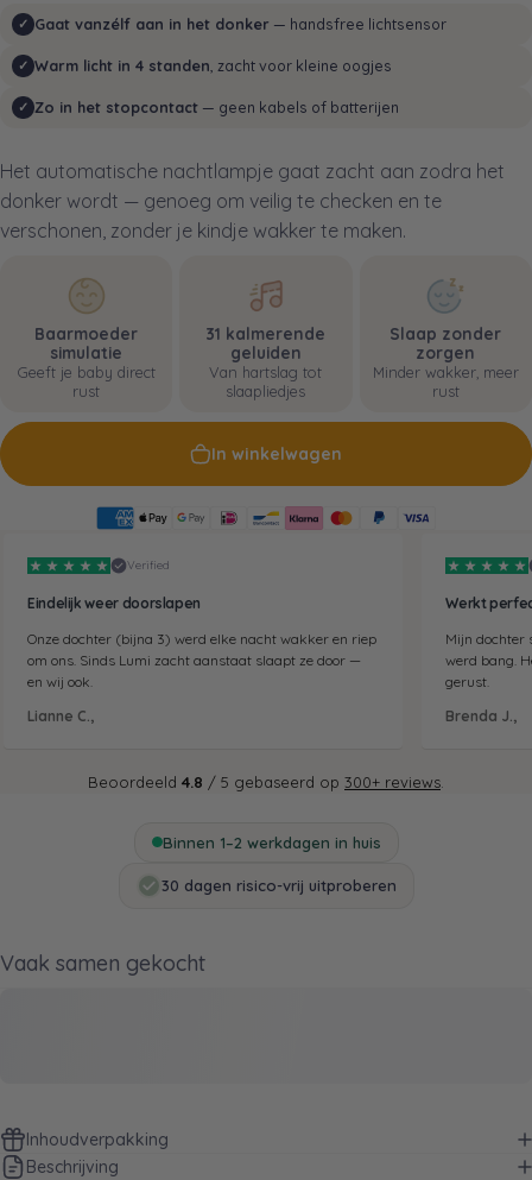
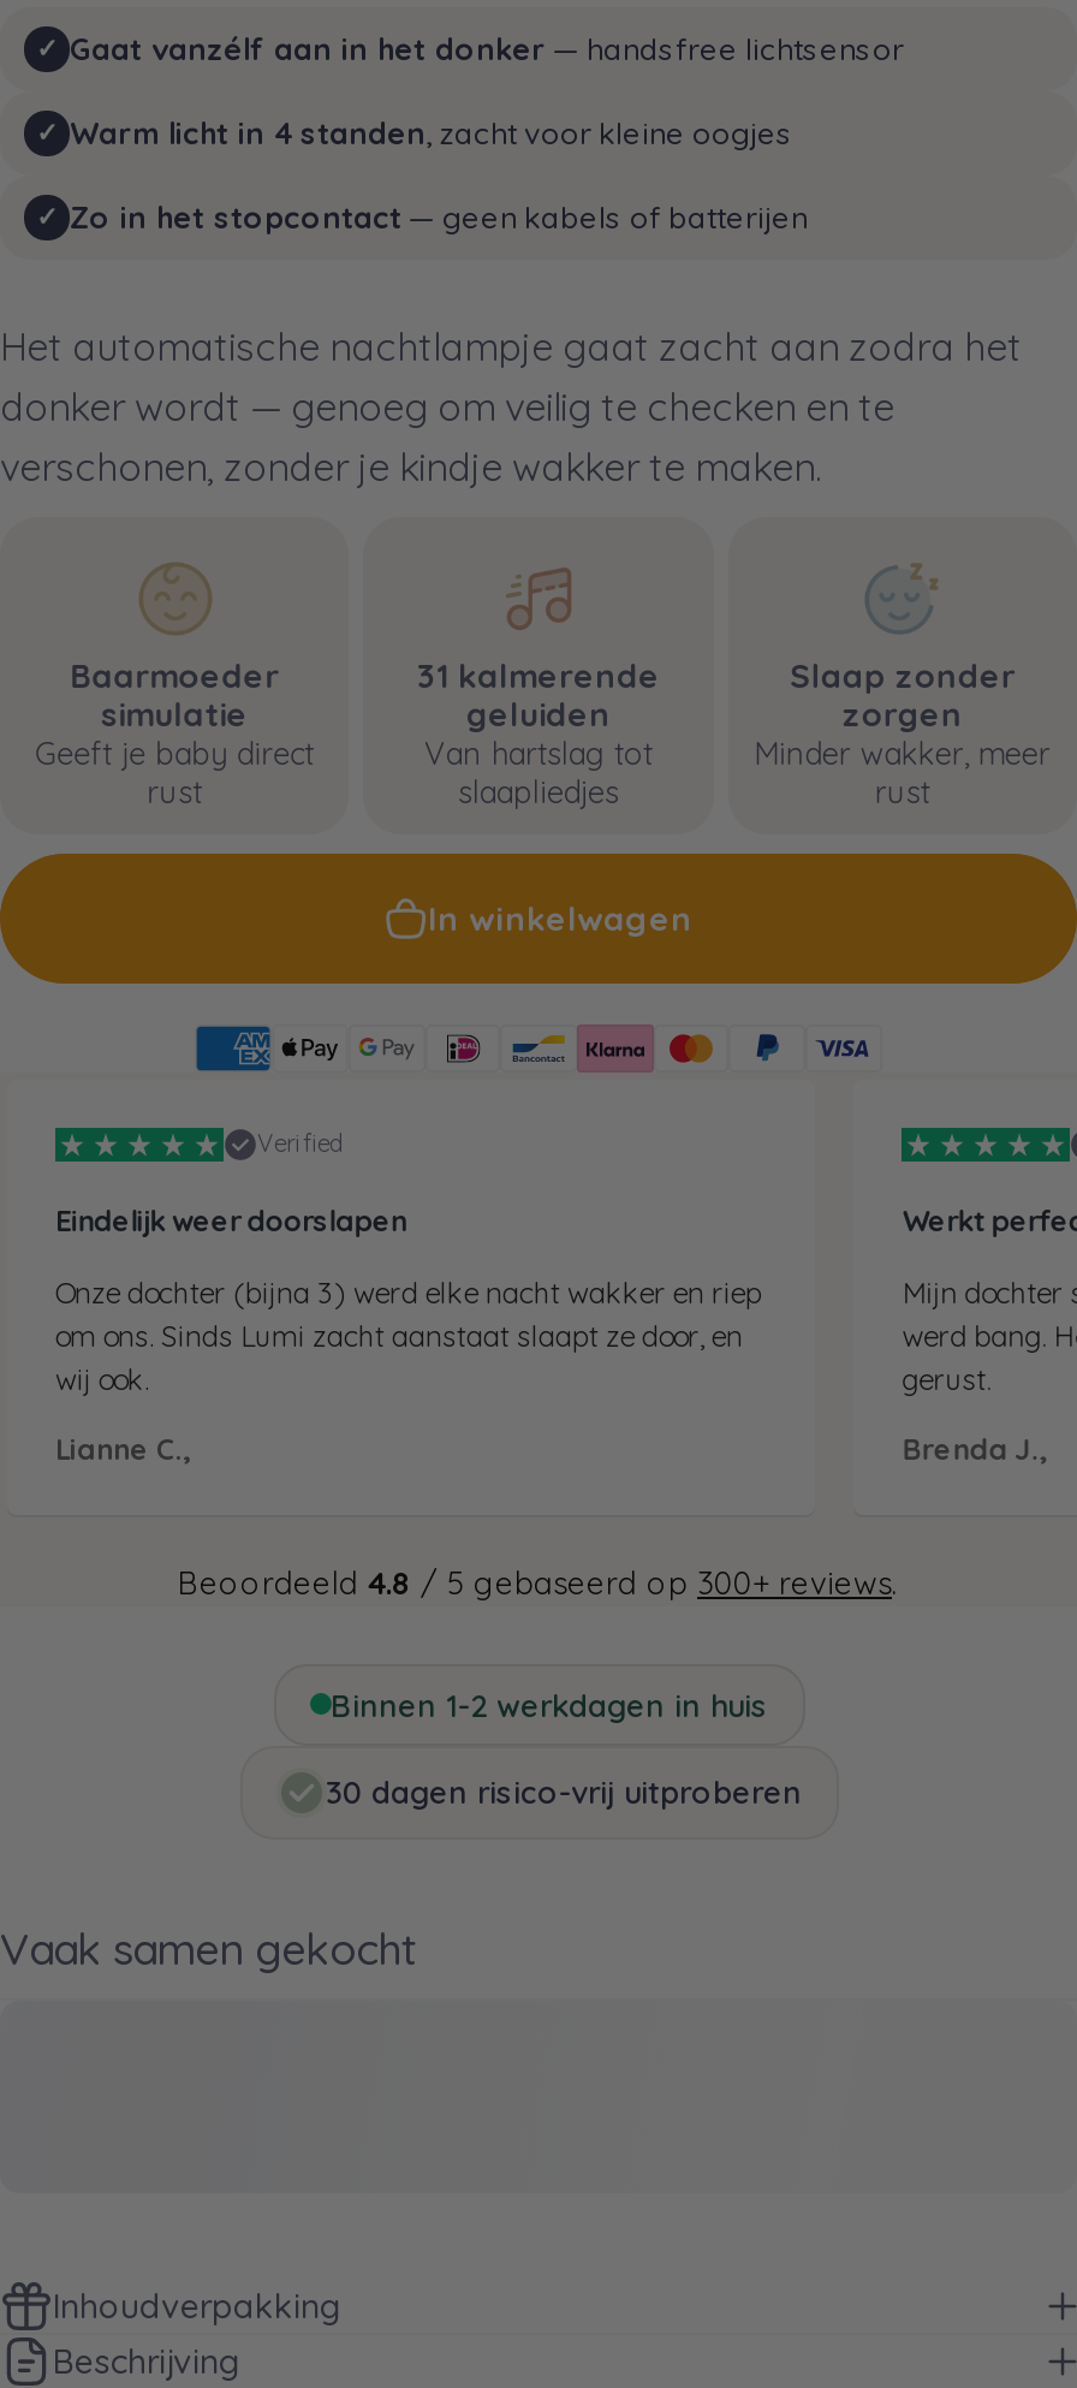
[27,651,361,690] om ons. Sinds Lumi zacht aanstaat slaapt ze door — | en wij ook. -> [55,1317,743,1396] om ons. Sinds Lumi zacht aanstaat slaapt ze door, en | wij ook.
[162,833,381,852] Binnen 1–2 werkdagen in huis -> [331,1685,768,1723] Binnen 1-2 werkdagen in huis

